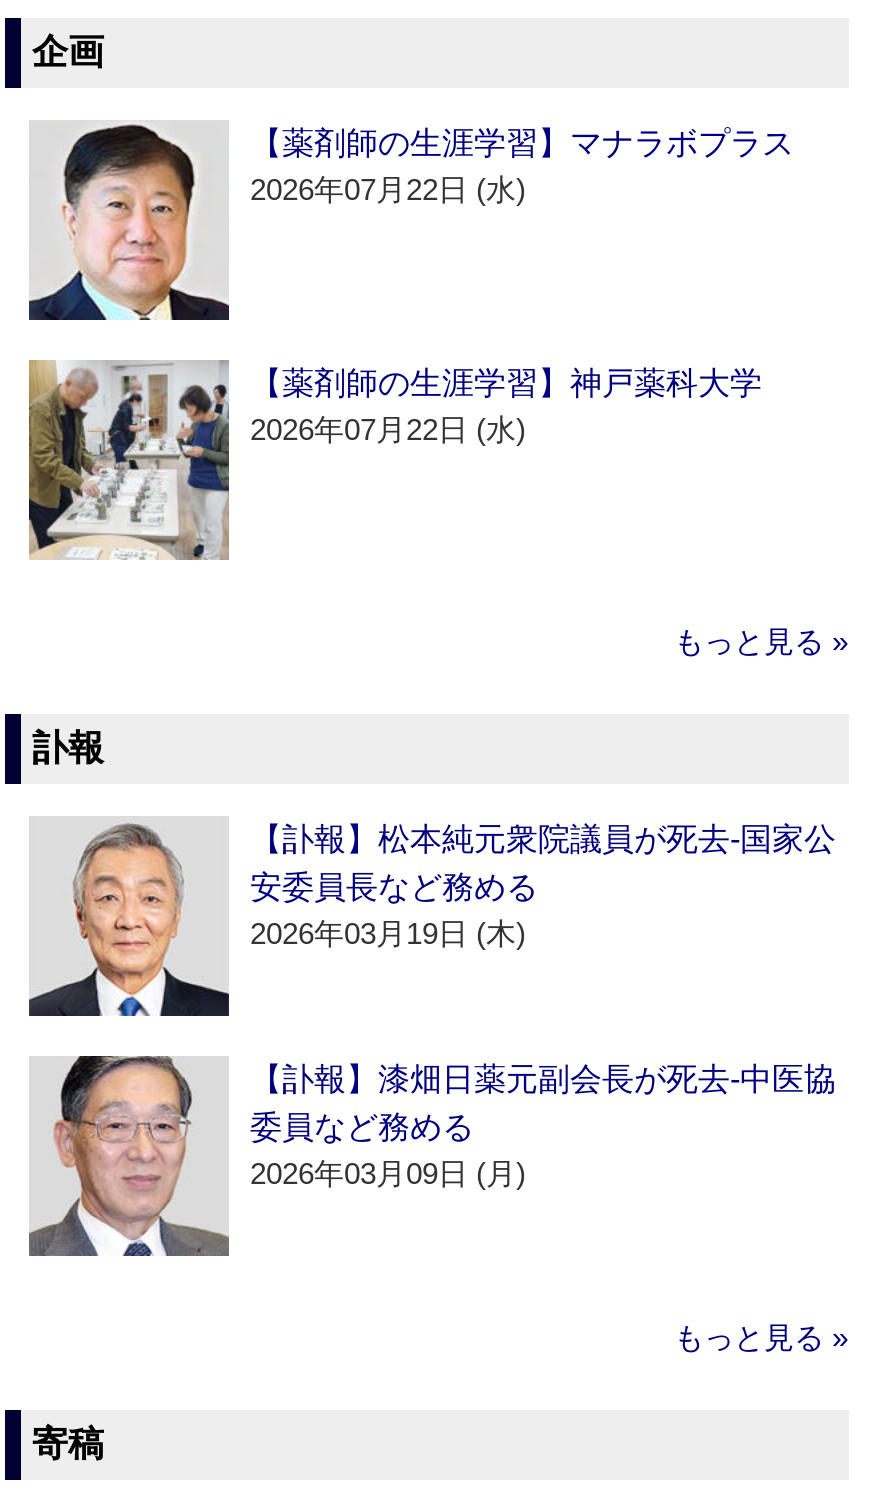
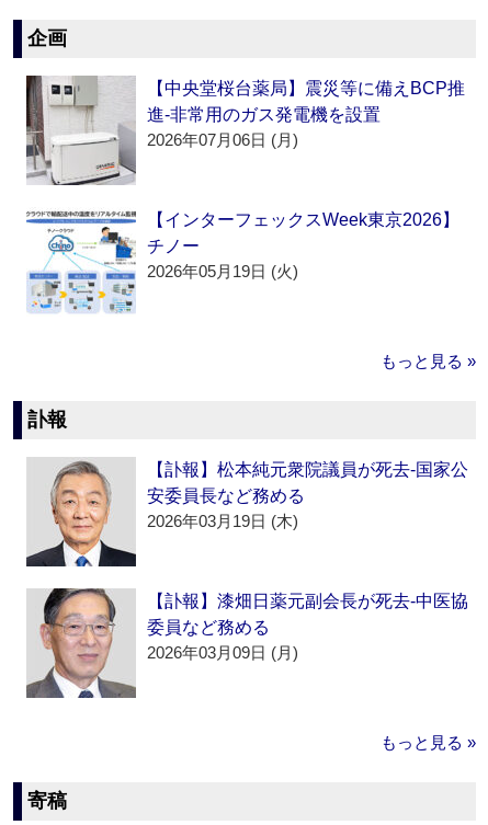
[27,120,794,322] [image] | 【薬剤師の生涯学習】マナラボプラス | 2026年07月22日 (水) -> [25,75,465,186] [image] | 【中央堂桜台薬局】震災等に備えBCP推 | 進‐非常用のガス発電機を設置 | 2026年07月06日 (月)
[27,358,762,562] [image] | 【薬剤師の生涯学習】神戸薬科大学 | 2026年07月22日 (水) -> [25,207,460,317] [image] | 【インターフェックスWeek東京2026】 | チノー | 2026年05月19日 (火)

